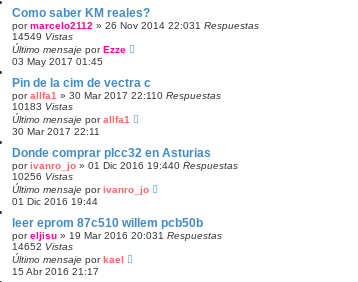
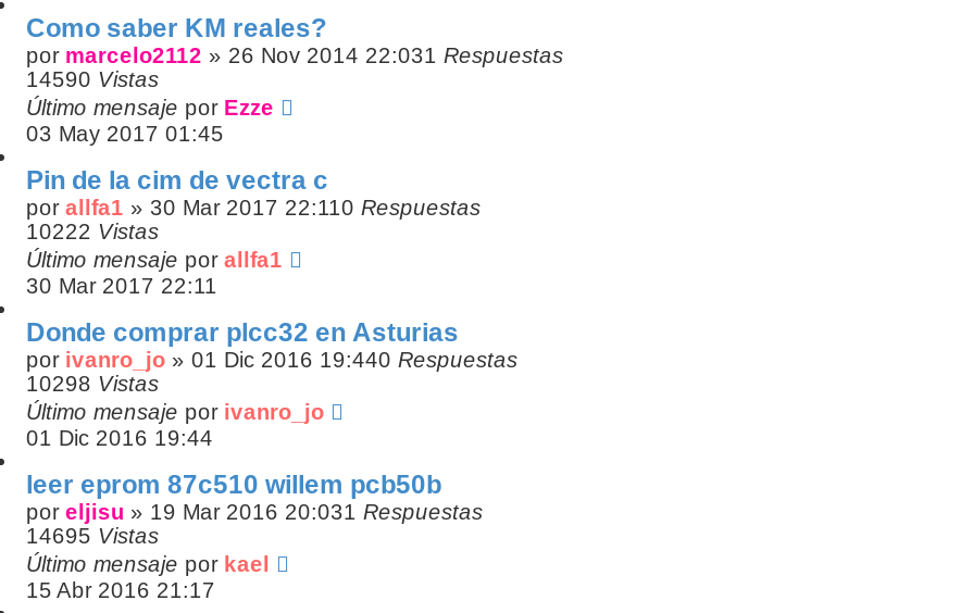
[12,30,73,41] 14549 Vistas -> [26,66,159,90] 14590 Vistas
[12,100,73,111] 10183 Vistas -> [26,218,159,242] 10222 Vistas
[12,170,73,181] 10256 Vistas -> [26,371,159,395] 10298 Vistas
[12,240,73,251] 14652 Vistas -> [26,523,159,547] 14695 Vistas

